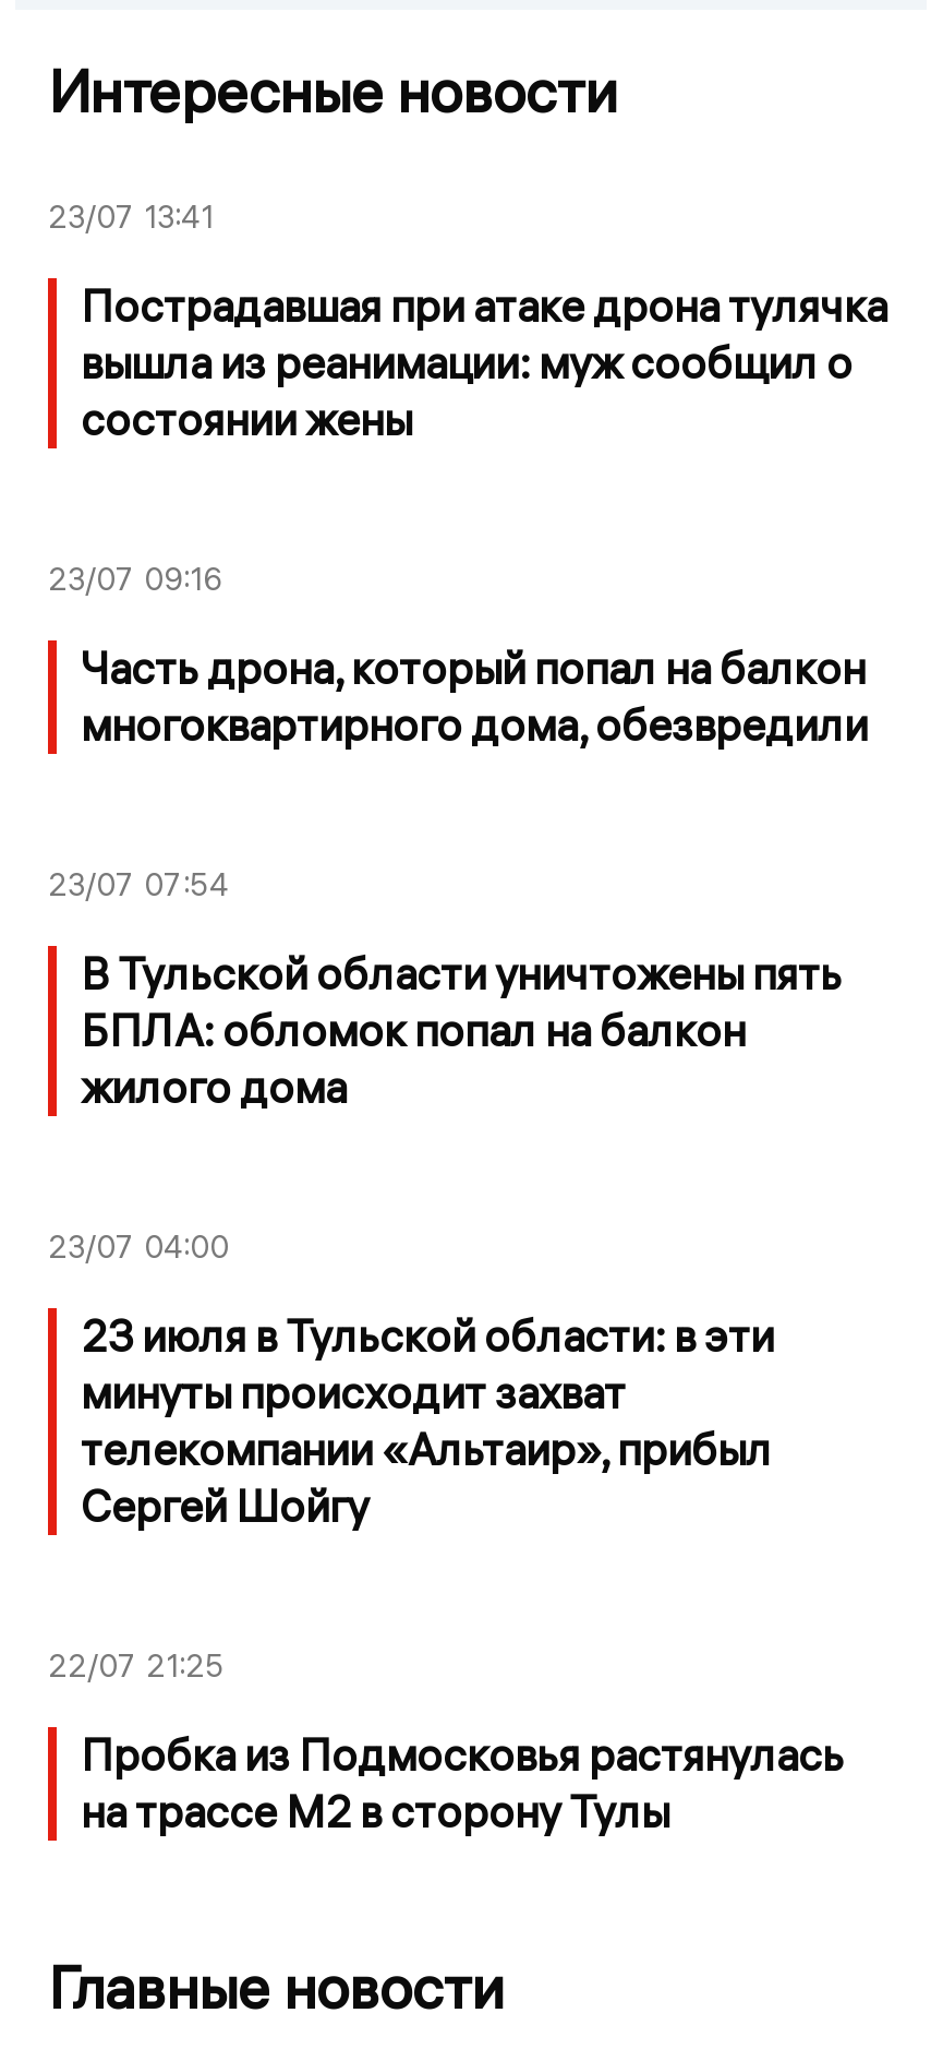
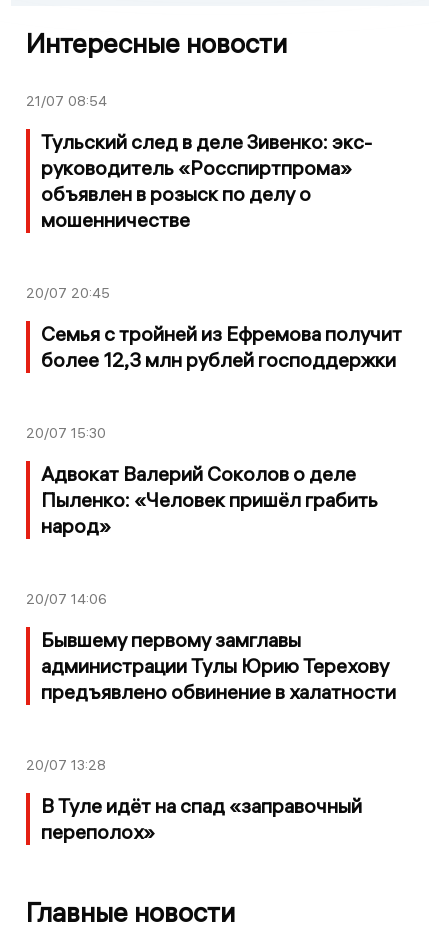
[48,197,214,236] 23/07 13:41 -> [26,92,107,110] 21/07 08:54
[81,278,887,446] Пострадавшая при атаке дрона тулячка | вышла из реанимации: муж сообщил о | состоянии жены -> [41,129,372,232] Тульский след в деле Зивенко: экс- | руководитель «Росспиртпрома» | объявлен в розыск по делу о | мошенничестве
[48,559,222,598] 23/07 09:16 -> [26,284,110,302] 20/07 20:45
[81,640,868,751] Часть дрона, который попал на балкон | многоквартирного дома, обезвредили -> [41,321,402,372] Семья с тройней из Ефремова получит | более 12,3 млн рублей господдержки
[48,865,229,904] 23/07 07:54 -> [26,424,106,442] 20/07 15:30
[81,945,842,1113] В Тульской области уничтожены пять | БПЛА: обломок попал на балкон | жилого дома -> [41,461,378,538] Адвокат Валерий Соколов о деле | Пыленко: «Человек пришёл грабить | народ»
[48,1227,229,1266] 23/07 04:00 -> [26,590,107,608] 20/07 14:06
[81,1308,774,1532] 23 июля в Тульской области: в эти | минуты происходит захват | телекомпании «Альтаир», прибыл | Сергей Шойгу -> [41,627,396,704] Бывшему первому замглавы | администрации Тулы Юрию Терехову | предъявлено обвинение в халатности
[48,1646,225,1685] 22/07 21:25 -> [26,756,106,774] 20/07 13:28
[81,1726,844,1838] Пробка из Подмосковья растянулась | на трассе М2 в сторону Тулы -> [41,793,362,844] В Туле идёт на спад «заправочный | переполох»

